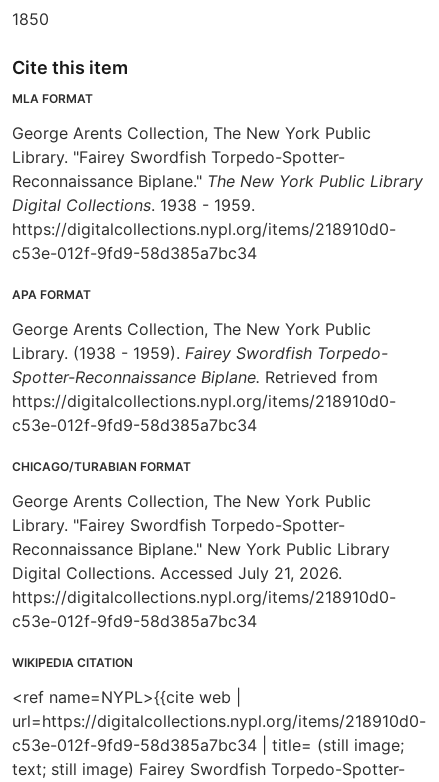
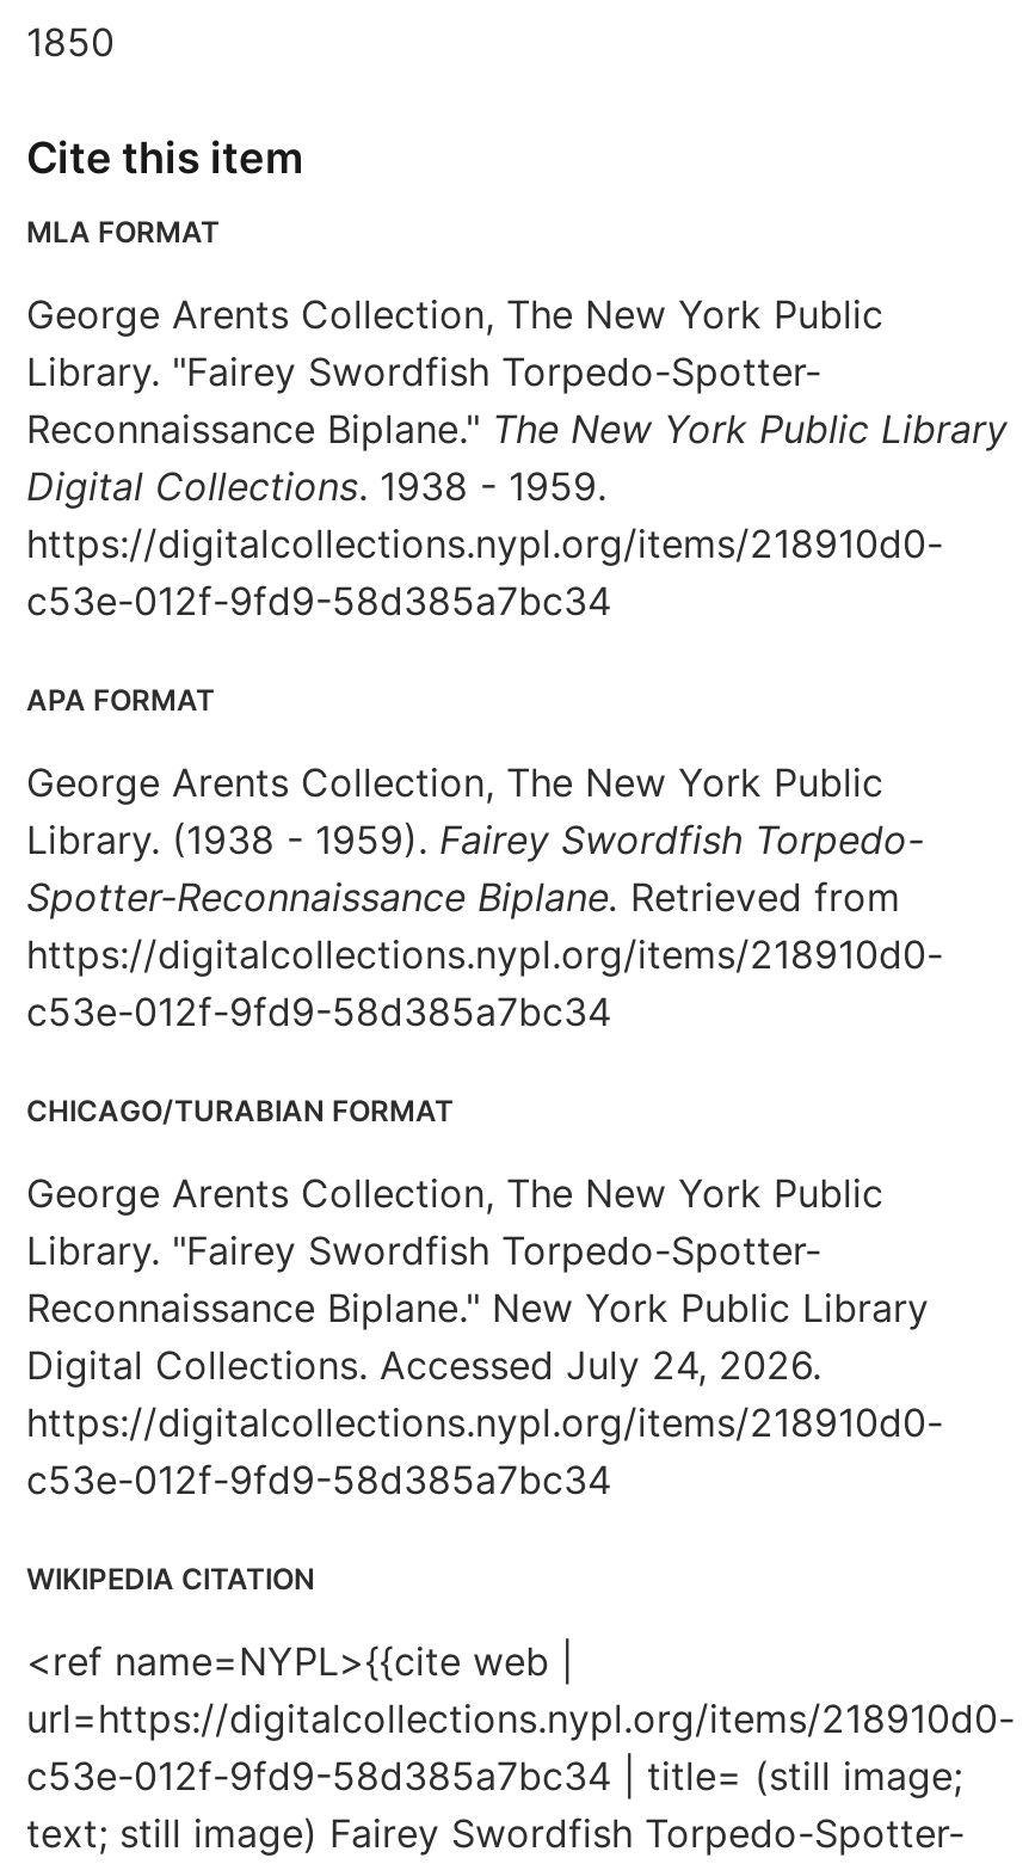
[12,563,342,583] Digital Collections. Accessed July 21, 2026. -> [26,1341,821,1389] Digital Collections. Accessed July 24, 2026.

